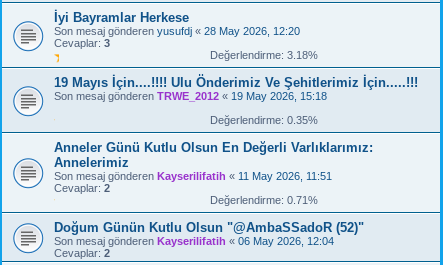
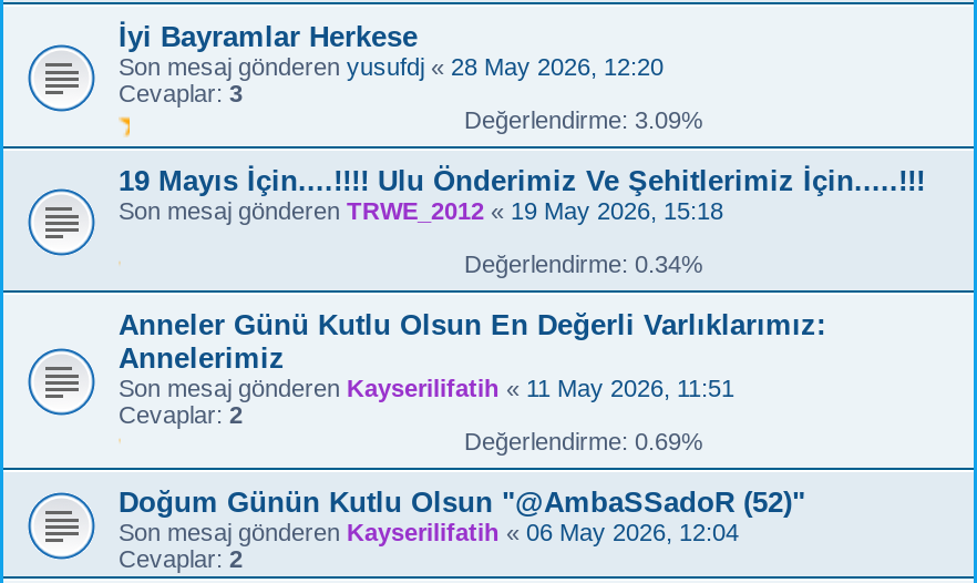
[204,49,318,61] Değerlendirme: 3.18% -> [451,107,703,133] Değerlendirme: 3.09%
[204,114,318,126] Değerlendirme: 0.35% -> [451,251,703,277] Değerlendirme: 0.34%
[204,194,318,206] Değerlendirme: 0.71% -> [451,428,703,455] Değerlendirme: 0.69%

